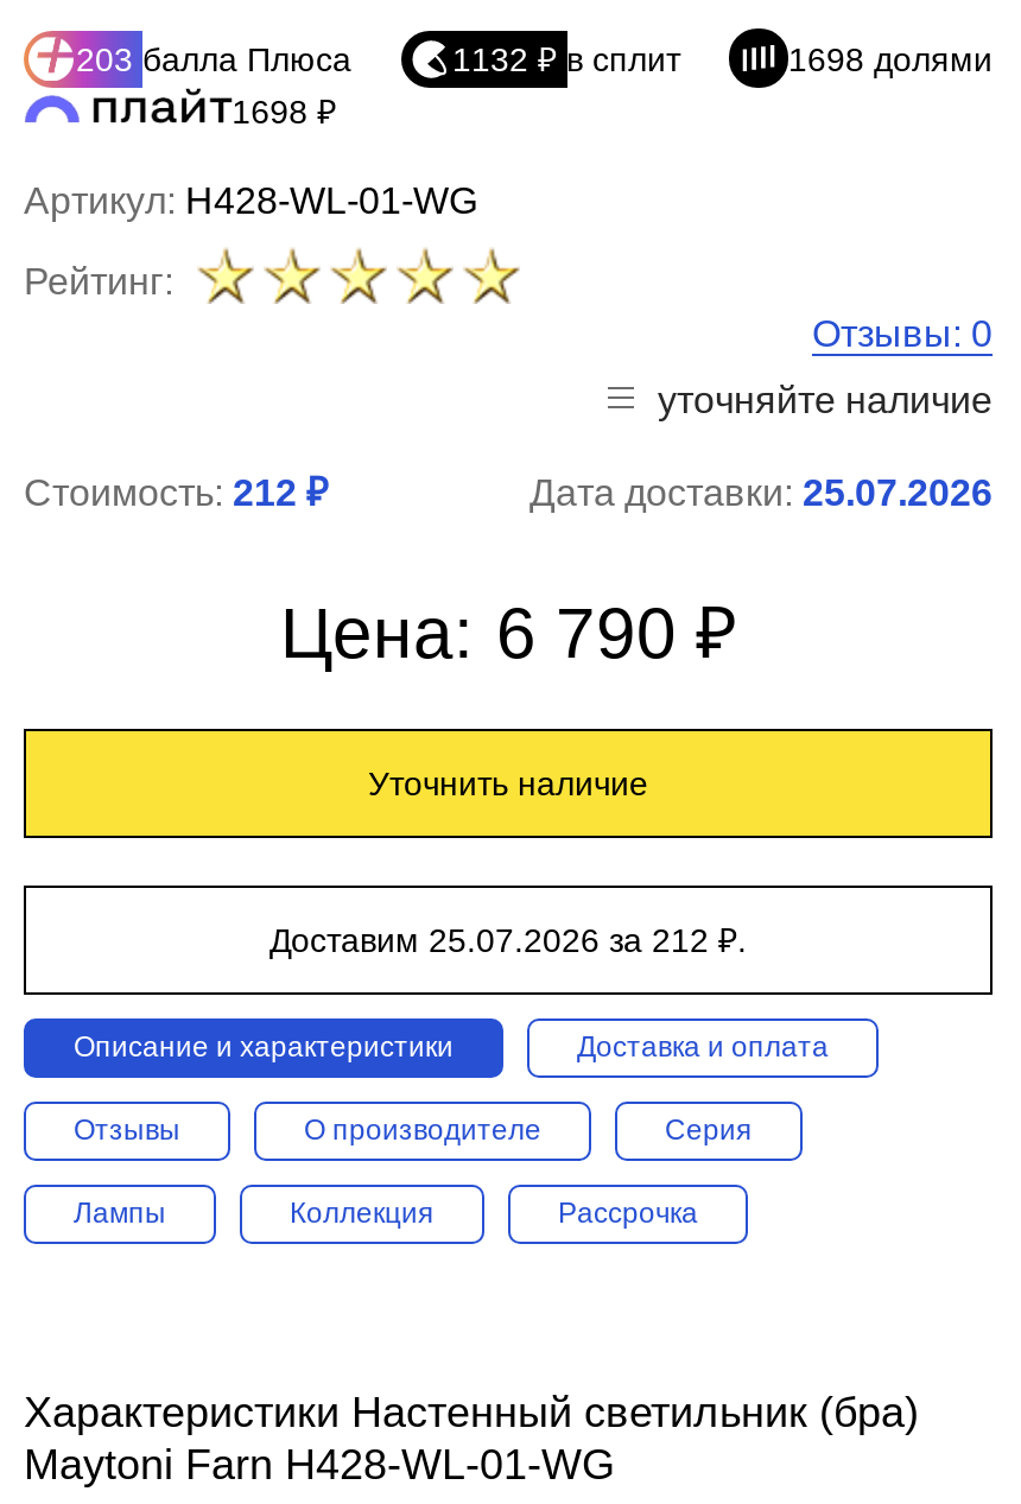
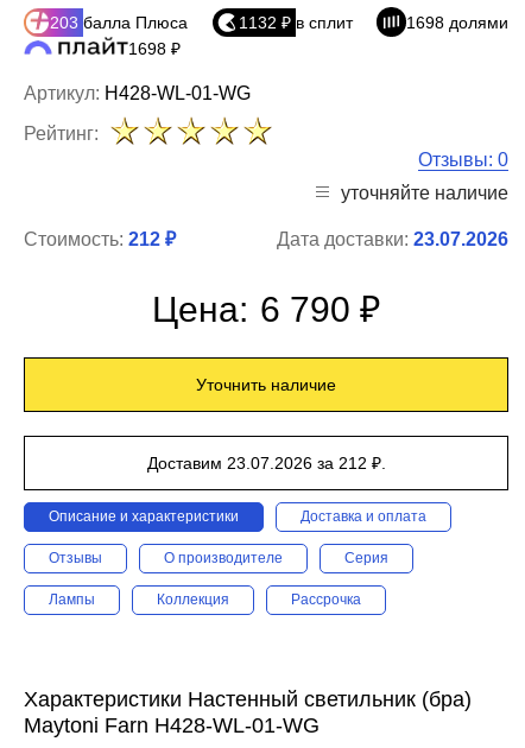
[529,473,993,514] Дата доставки: 25.07.2026 -> [277,230,508,250] Дата доставки: 23.07.2026
[269,922,747,960] Доставим 25.07.2026 за 212 ₽. -> [147,454,385,473] Доставим 23.07.2026 за 212 ₽.

